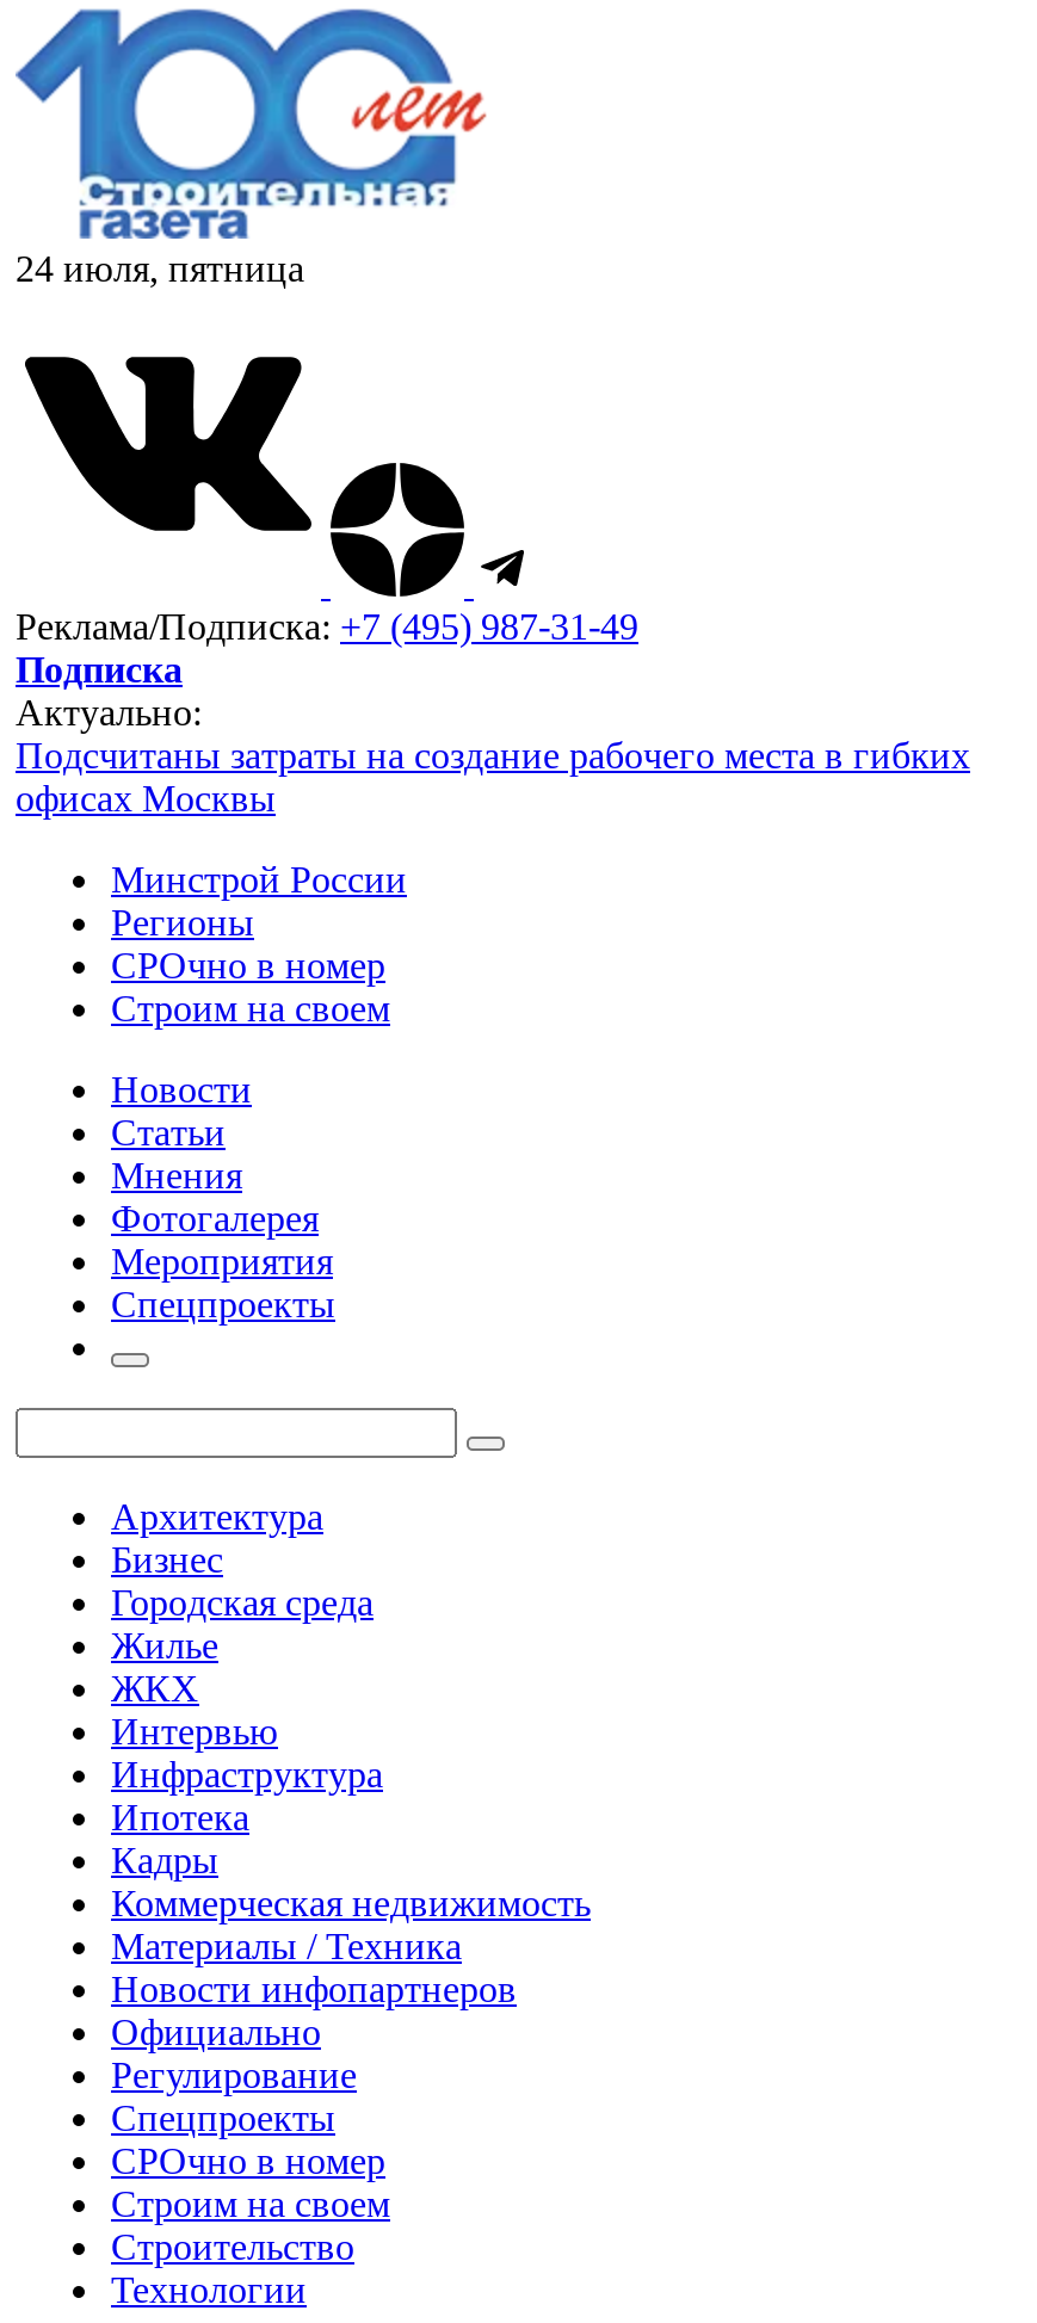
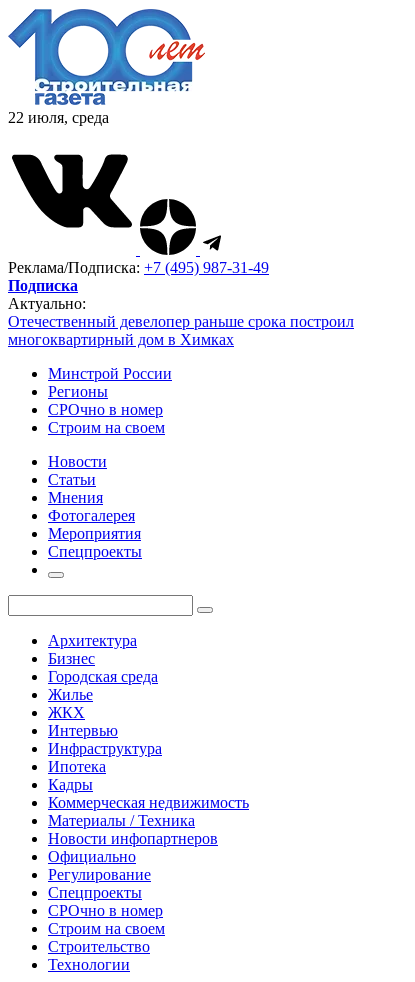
[16,248,304,289] 24 июля, пятница -> [8,109,109,126] 22 июля, среда
[16,735,970,818] Подсчитаны затраты на создание рабочего места в гибких | офисах Москвы -> [8,313,354,348] Отечественный девелопер раньше срока построил | многоквартирный дом в Химках

